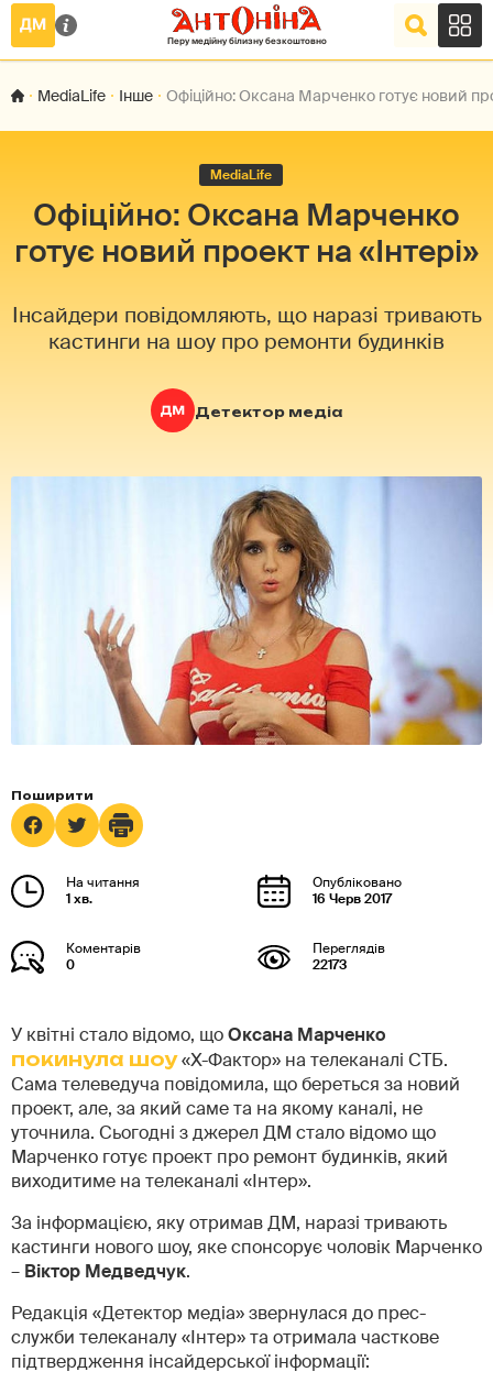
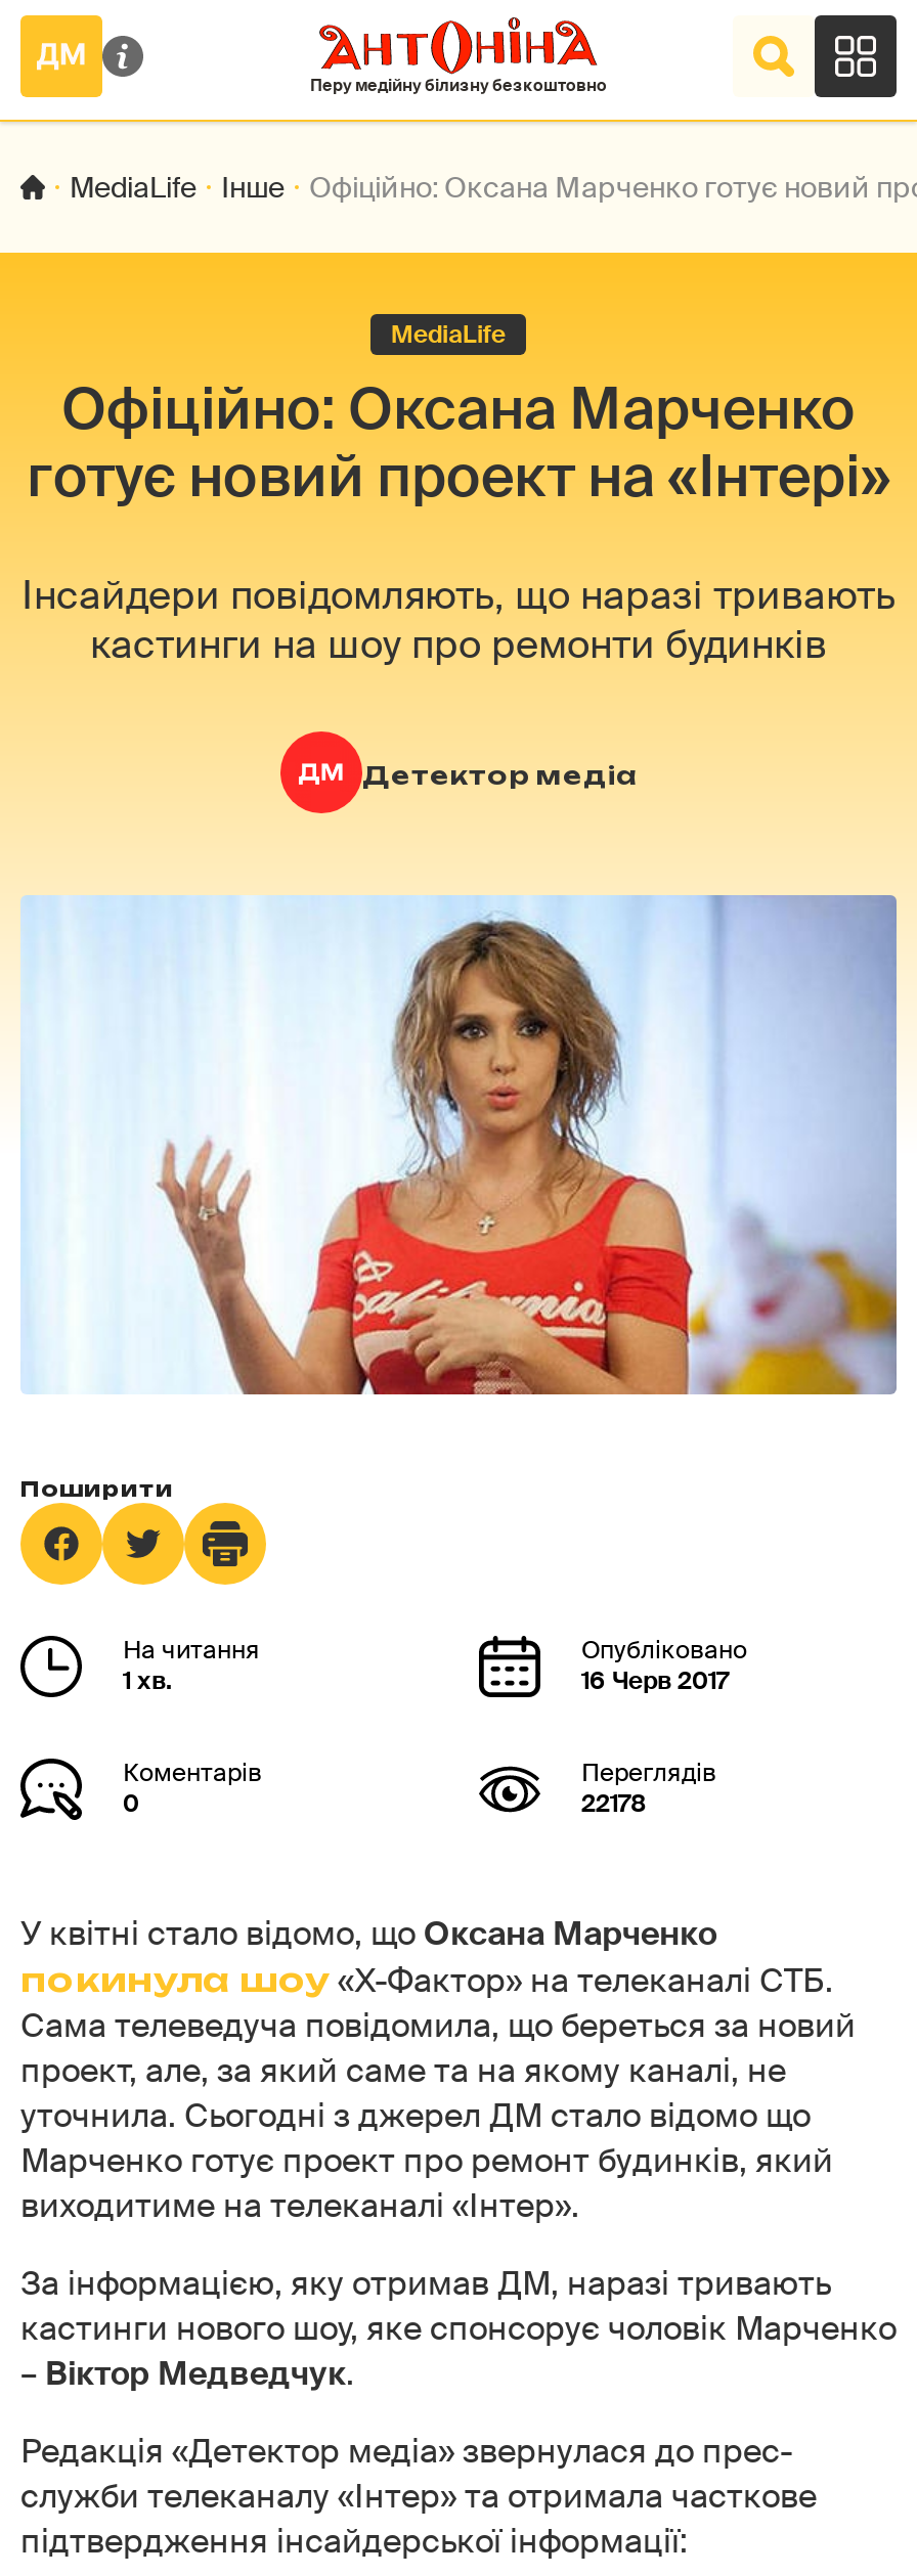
[313,957,347,974] 22173 -> [581,1788,647,1821] 22178

